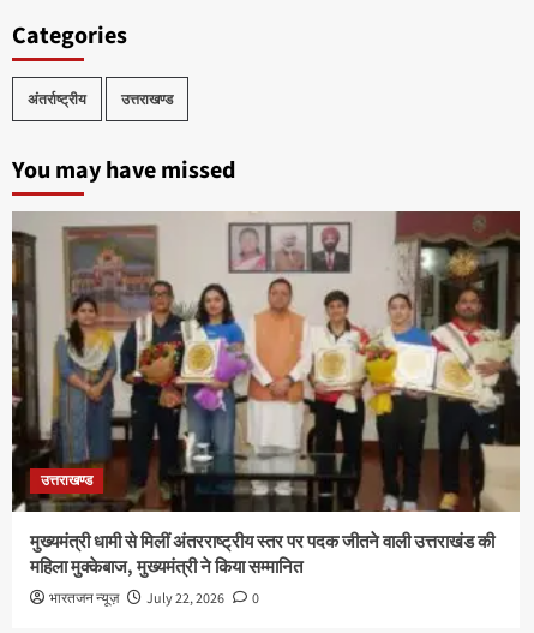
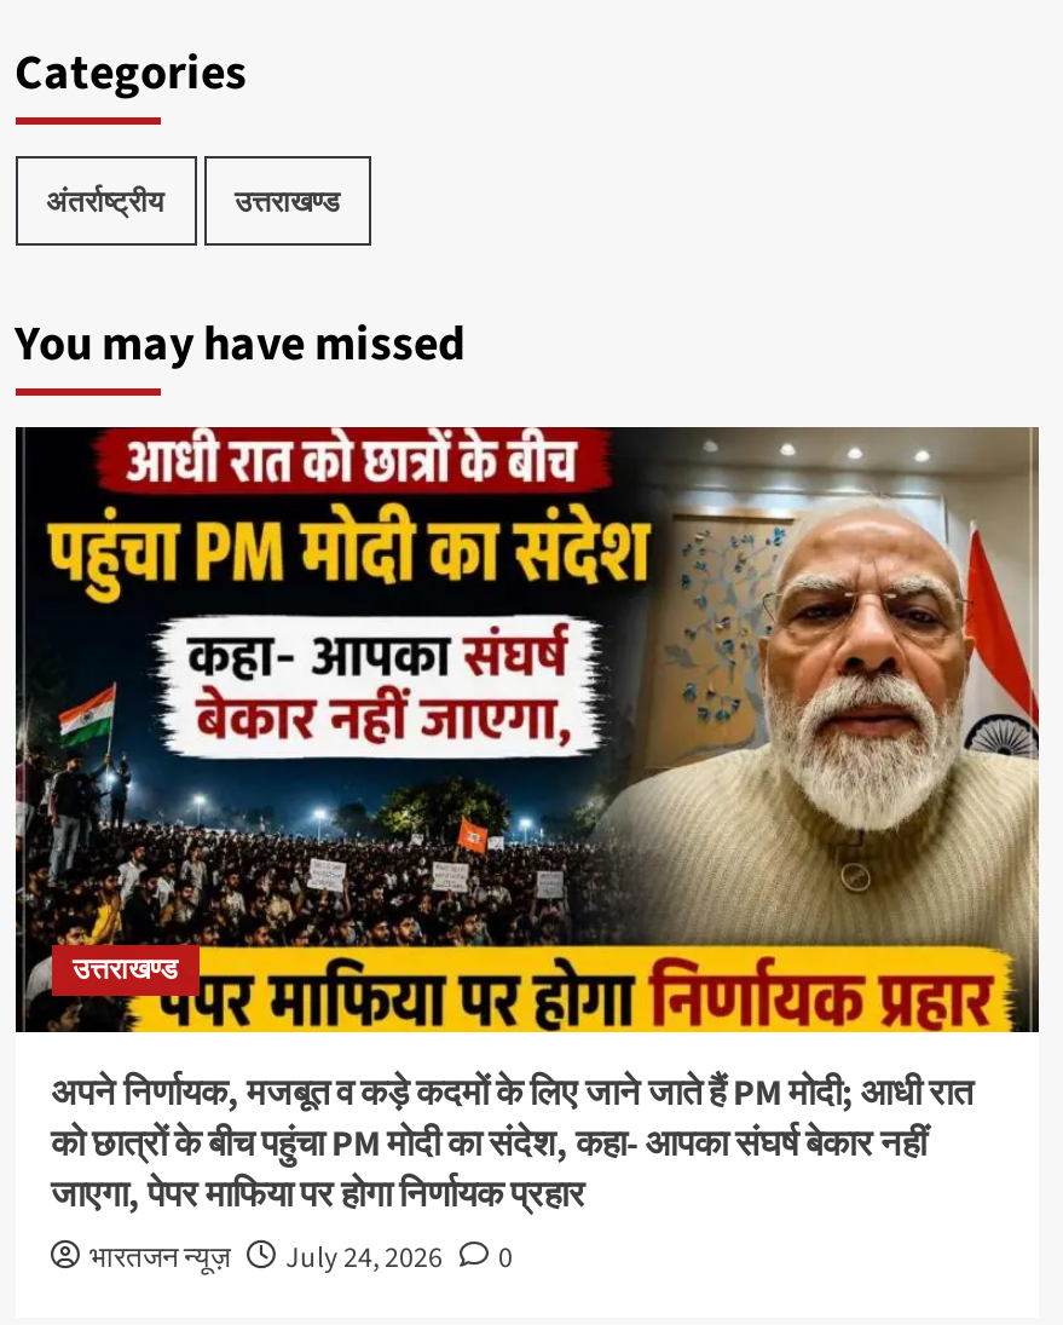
[11,211,521,580] [image] | मुख्यमंत्री धामी से मिलीं अंतरराष्ट्रीय स्तर पर पदक जीतने वाली उत्तराखंड की | महिला मुक्केबाज, मुख्यमंत्री ने किया सम्मानित -> [13,426,1041,1220] [image] | अपने निर्णायक, मजबूत व कड़े कदमों के लिए जाने जाते हैं PM मोदी; आधी रात | को छात्रों के बीच पहुंचा PM मोदी का संदेश, कहा- आपका संघर्ष बेकार नहीं | जाएगा, पेपर माफिया पर होगा निर्णायक प्रहार
[49,589,259,609] भारतजन न्यूज़ July 22, 2026 0 -> [89,1237,513,1278] भारतजन न्यूज़ July 24, 2026 0

